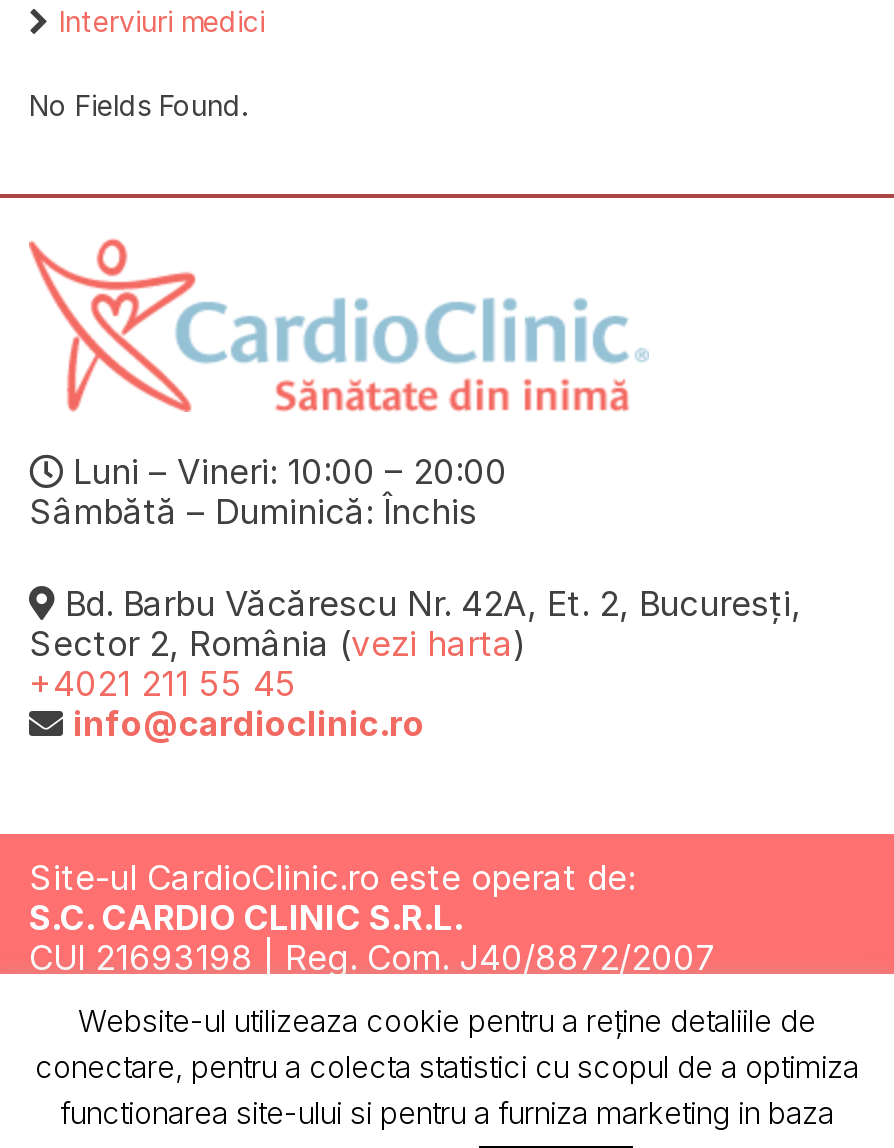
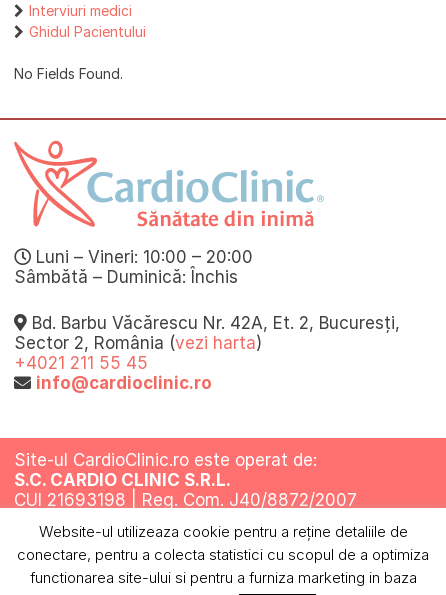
none -> [29,23,146,40] Ghidul Pacientului

